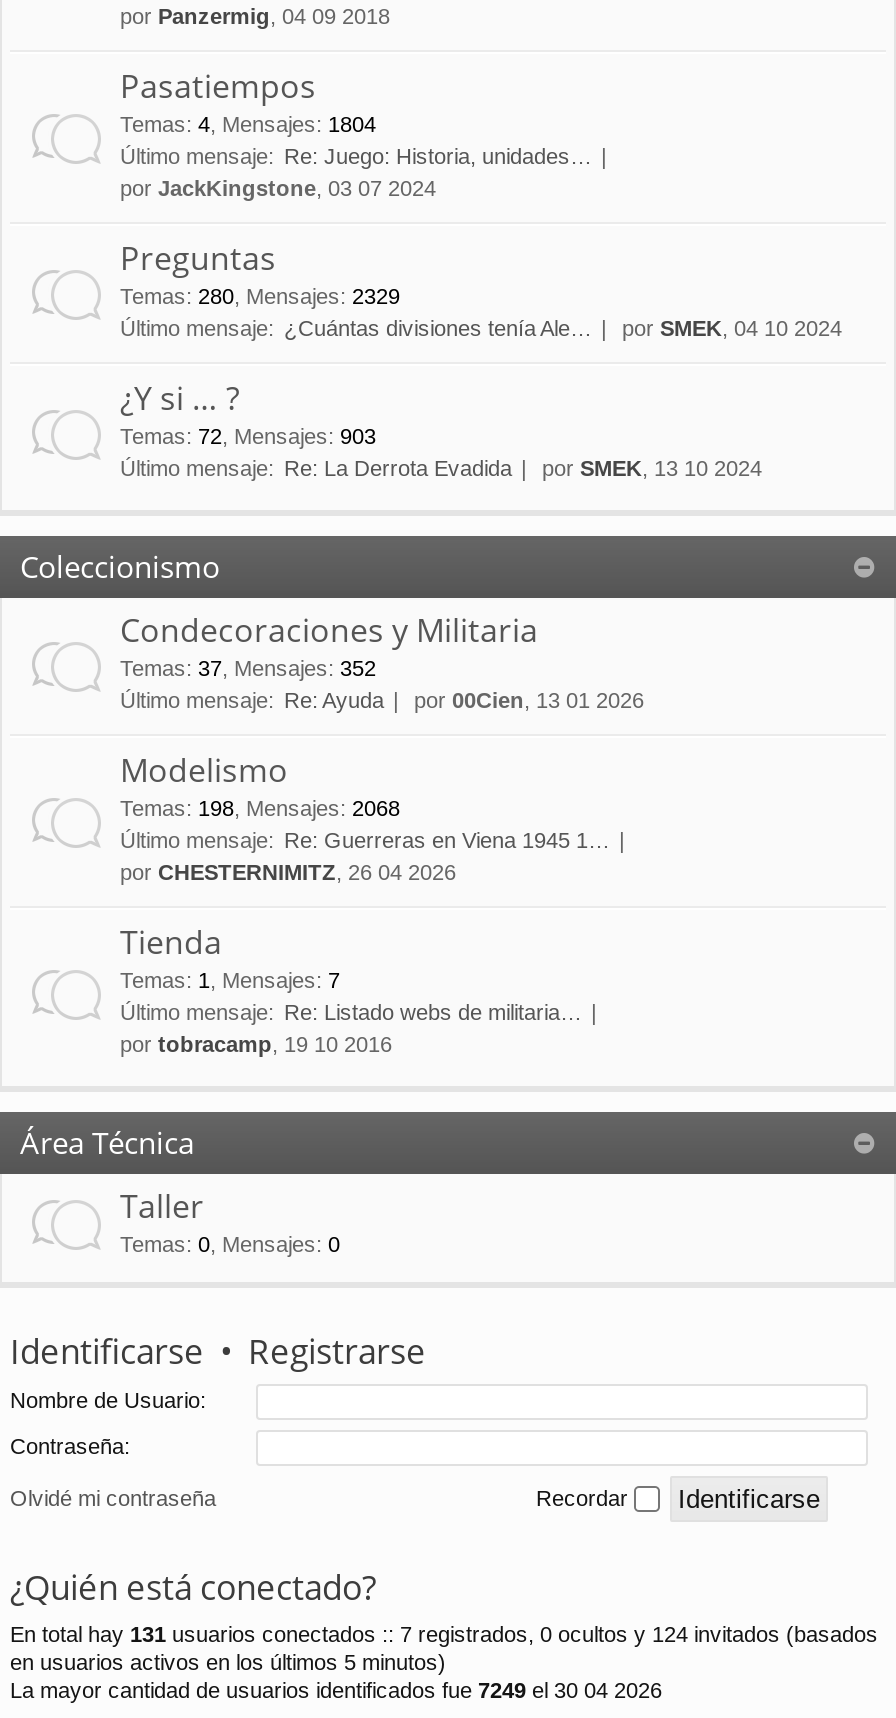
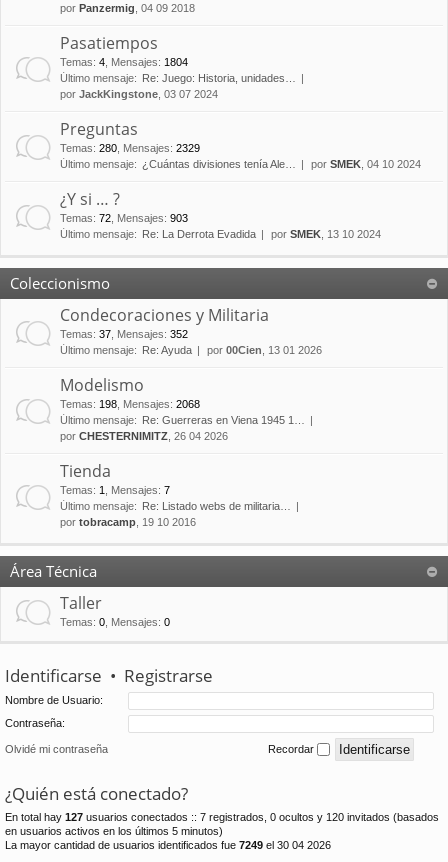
[10,1622,878,1646] En total hay 131 usuarios conectados :: 7 registrados, 0 ocultos y 124 invitados (basados -> [5,811,439,823] En total hay 127 usuarios conectados :: 7 registrados, 0 ocultos y 120 invitados (basados

